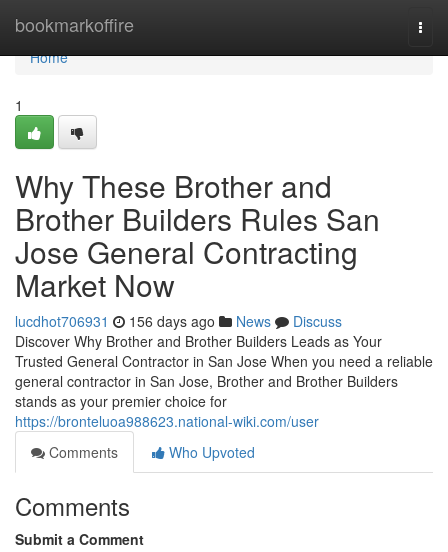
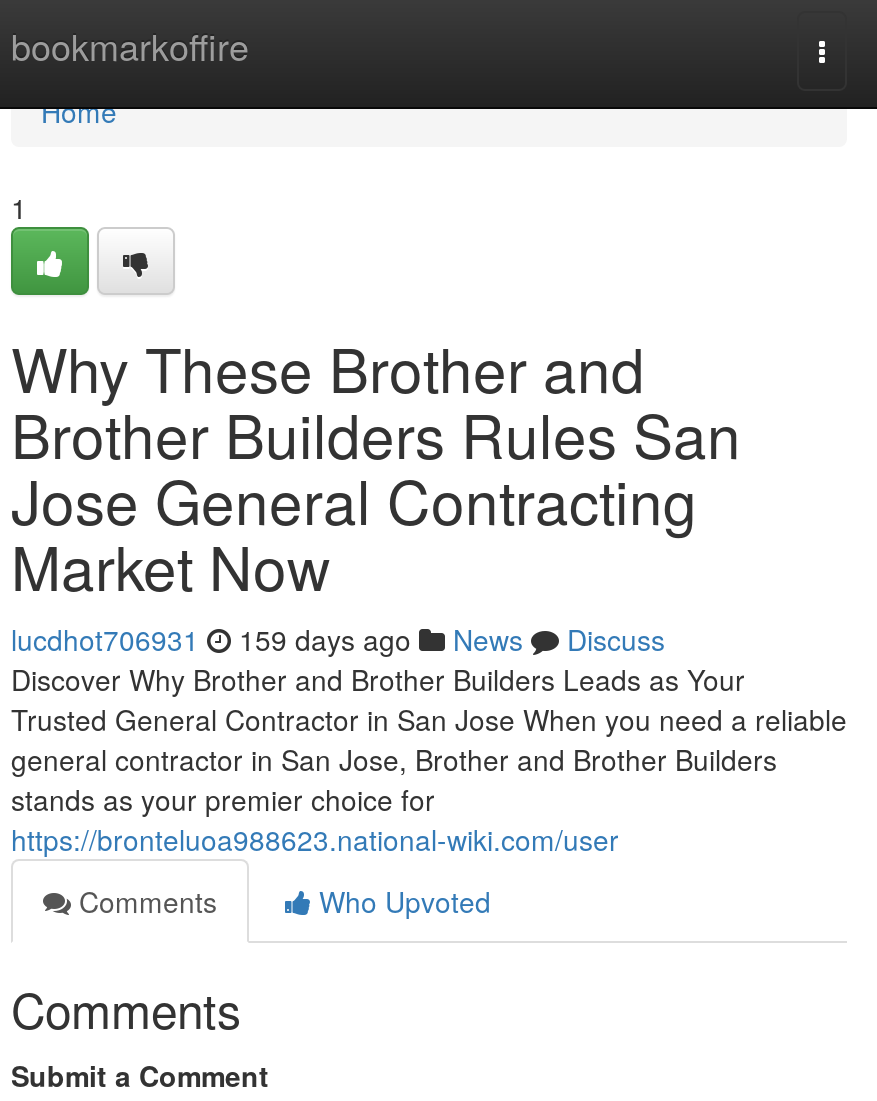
[15,311,342,331] lucdhot706931 156 days ago News Discuss -> [11,619,665,659] lucdhot706931 159 days ago News Discuss

